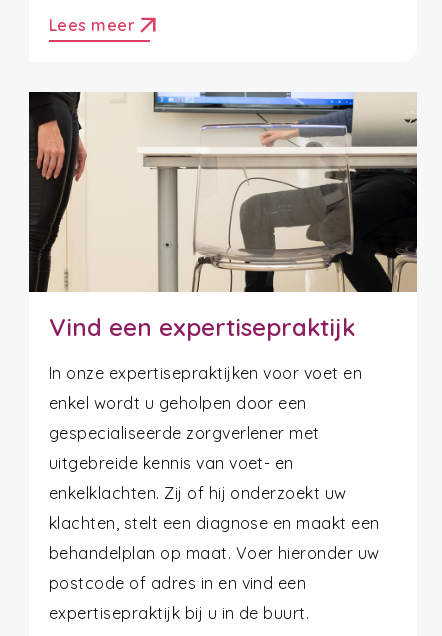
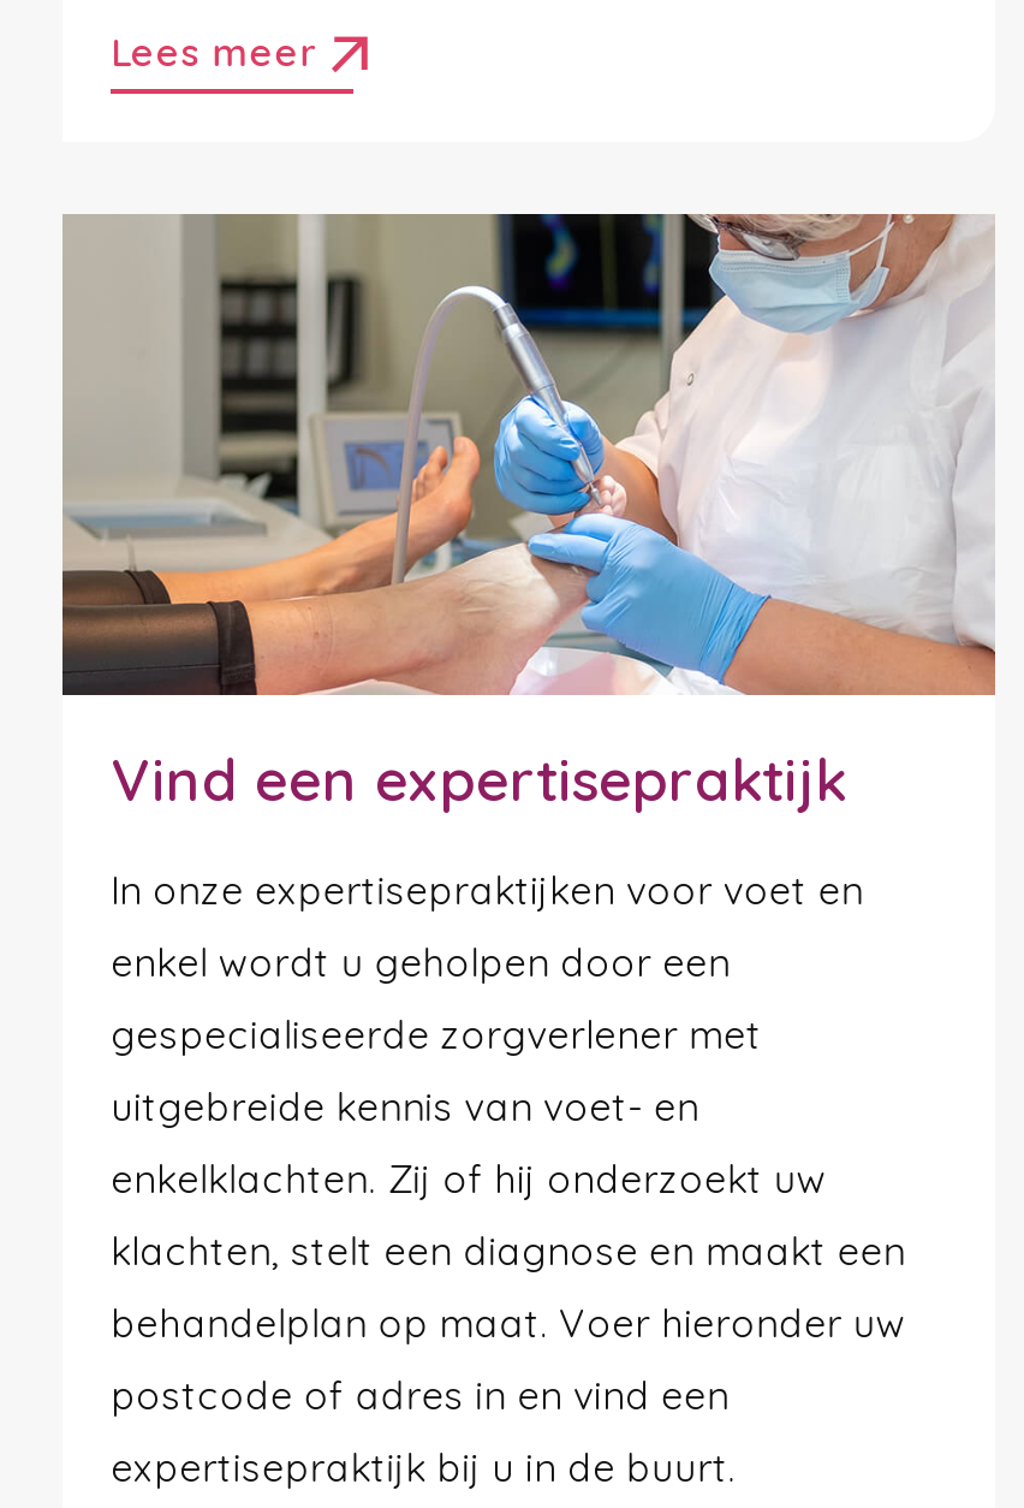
[28,91,418,293] [image] -> [62,212,995,697] [image]

